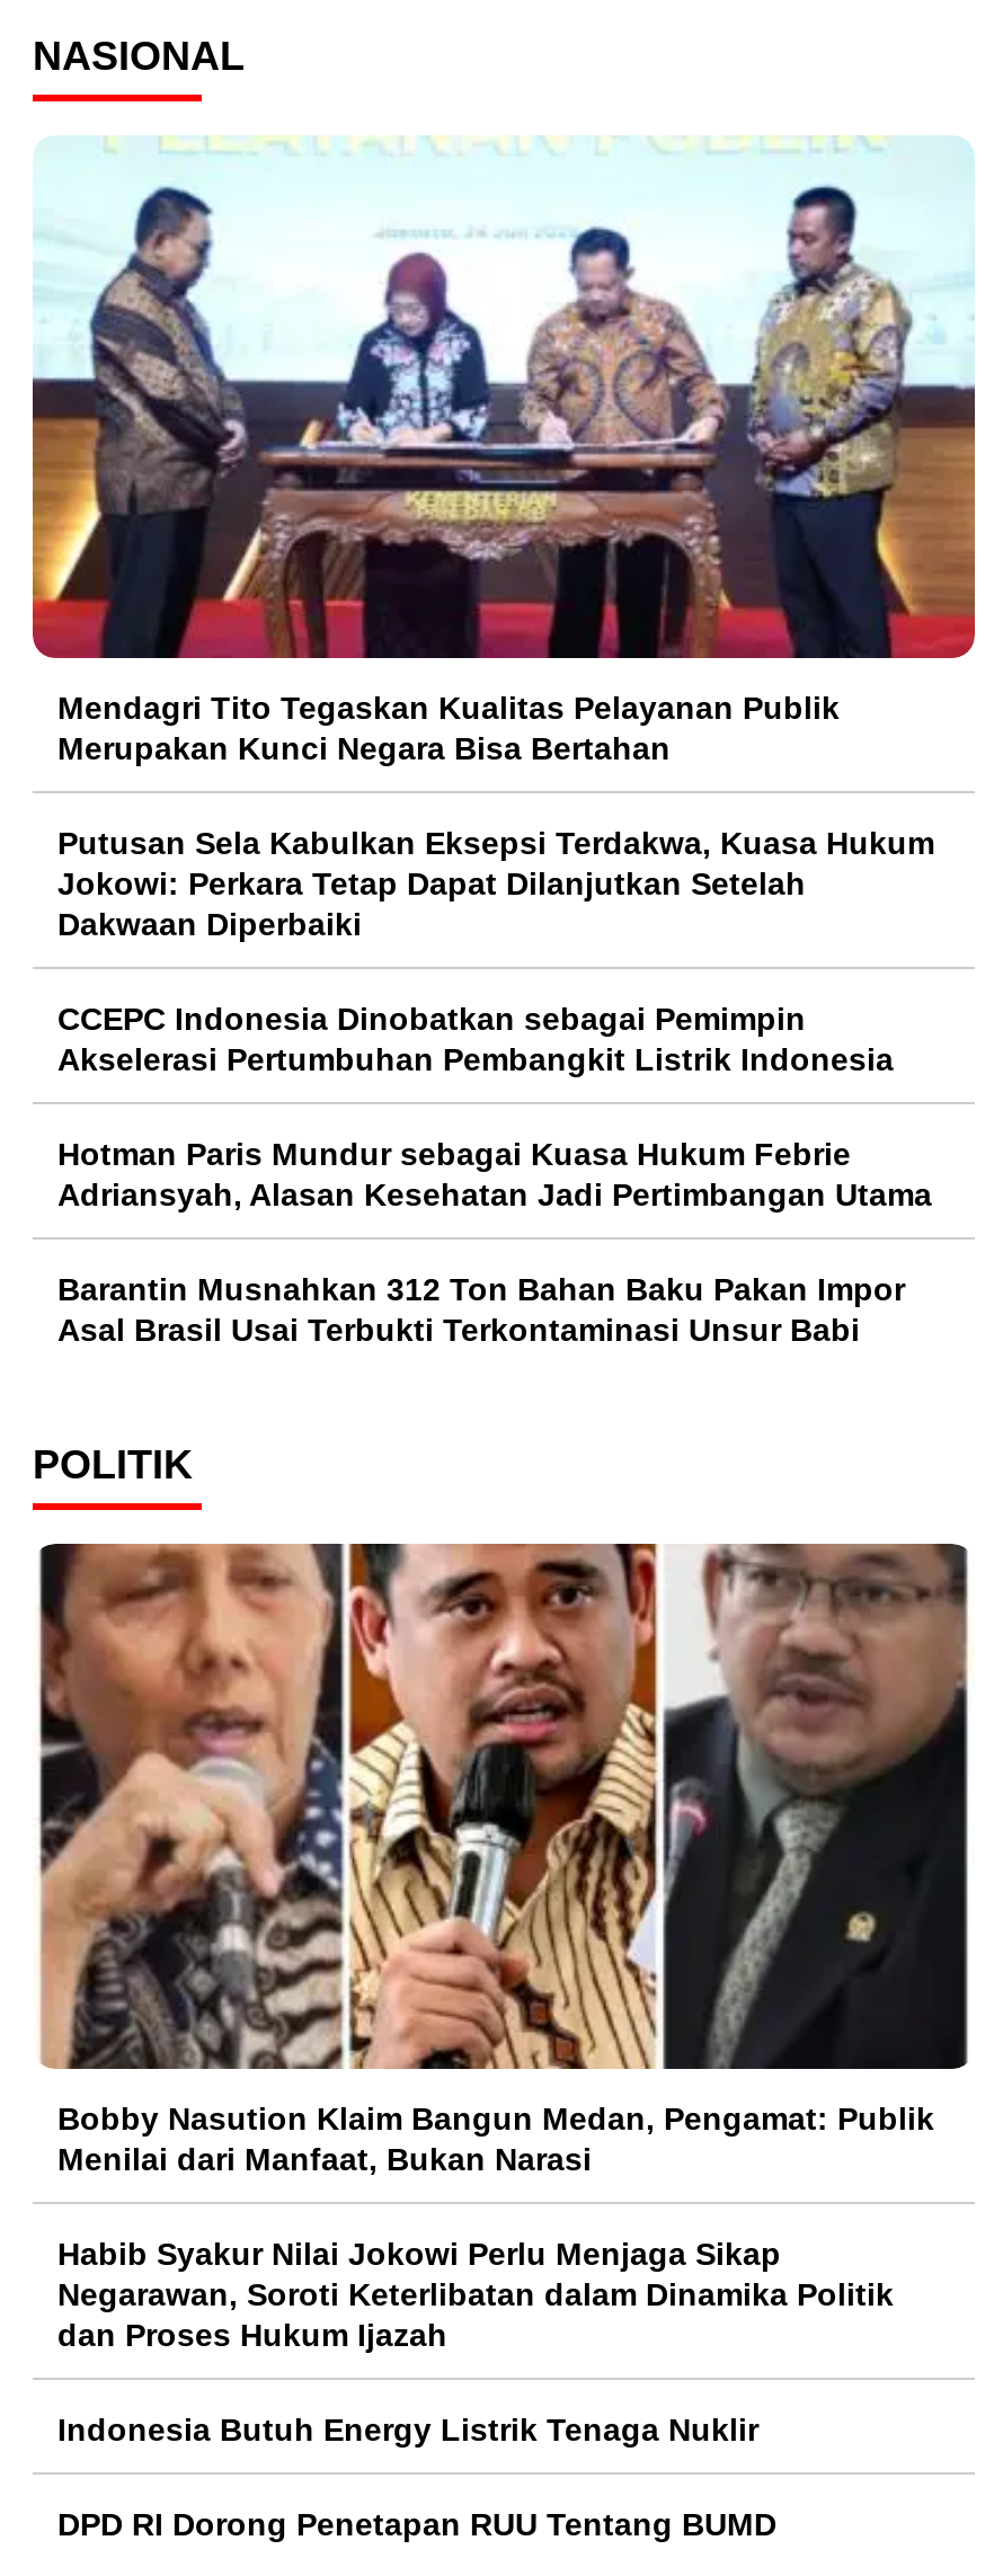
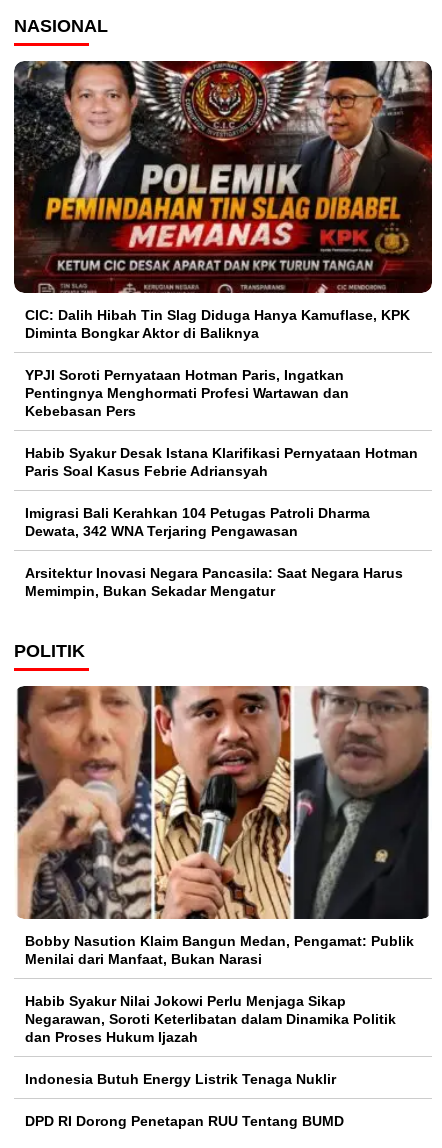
[30,135,977,767] [image] | Mendagri Tito Tegaskan Kualitas Pelayanan Publik | Merupakan Kunci Negara Bisa Bertahan -> [13,60,433,341] [image] | CIC: Dalih Hibah Tin Slag Diduga Hanya Kamuflase, KPK | Diminta Bongkar Aktor di Baliknya
[57,826,934,943] Putusan Sela Kabulkan Eksepsi Terdakwa, Kuasa Hukum | Jokowi: Perkara Tetap Dapat Dilanjutkan Setelah | Dakwaan Diperbaiki -> [25,367,349,419] YPJI Soroti Pernyataan Hotman Paris, Ingatkan | Pentingnya Menghormati Profesi Wartawan dan | Kebebasan Pers
[57,1001,894,1078] CCEPC Indonesia Dinobatkan sebagai Pemimpin | Akselerasi Pertumbuhan Pembangkit Listrik Indonesia -> [25,445,418,479] Habib Syakur Desak Istana Klarifikasi Pernyataan Hotman | Paris Soal Kasus Febrie Adriansyah
[57,1137,932,1213] Hotman Paris Mundur sebagai Kuasa Hukum Febrie | Adriansyah, Alasan Kesehatan Jadi Pertimbangan Utama -> [25,505,370,539] Imigrasi Bali Kerahkan 104 Petugas Patroli Dharma | Dewata, 342 WNA Terjaring Pengawasan
[57,1272,905,1348] Barantin Musnahkan 312 Ton Bahan Baku Pakan Impor | Asal Brasil Usai Terbukti Terkontaminasi Unsur Babi -> [25,565,403,599] Arsitektur Inovasi Negara Pancasila: Saat Negara Harus | Memimpin, Bukan Sekadar Mengatur

